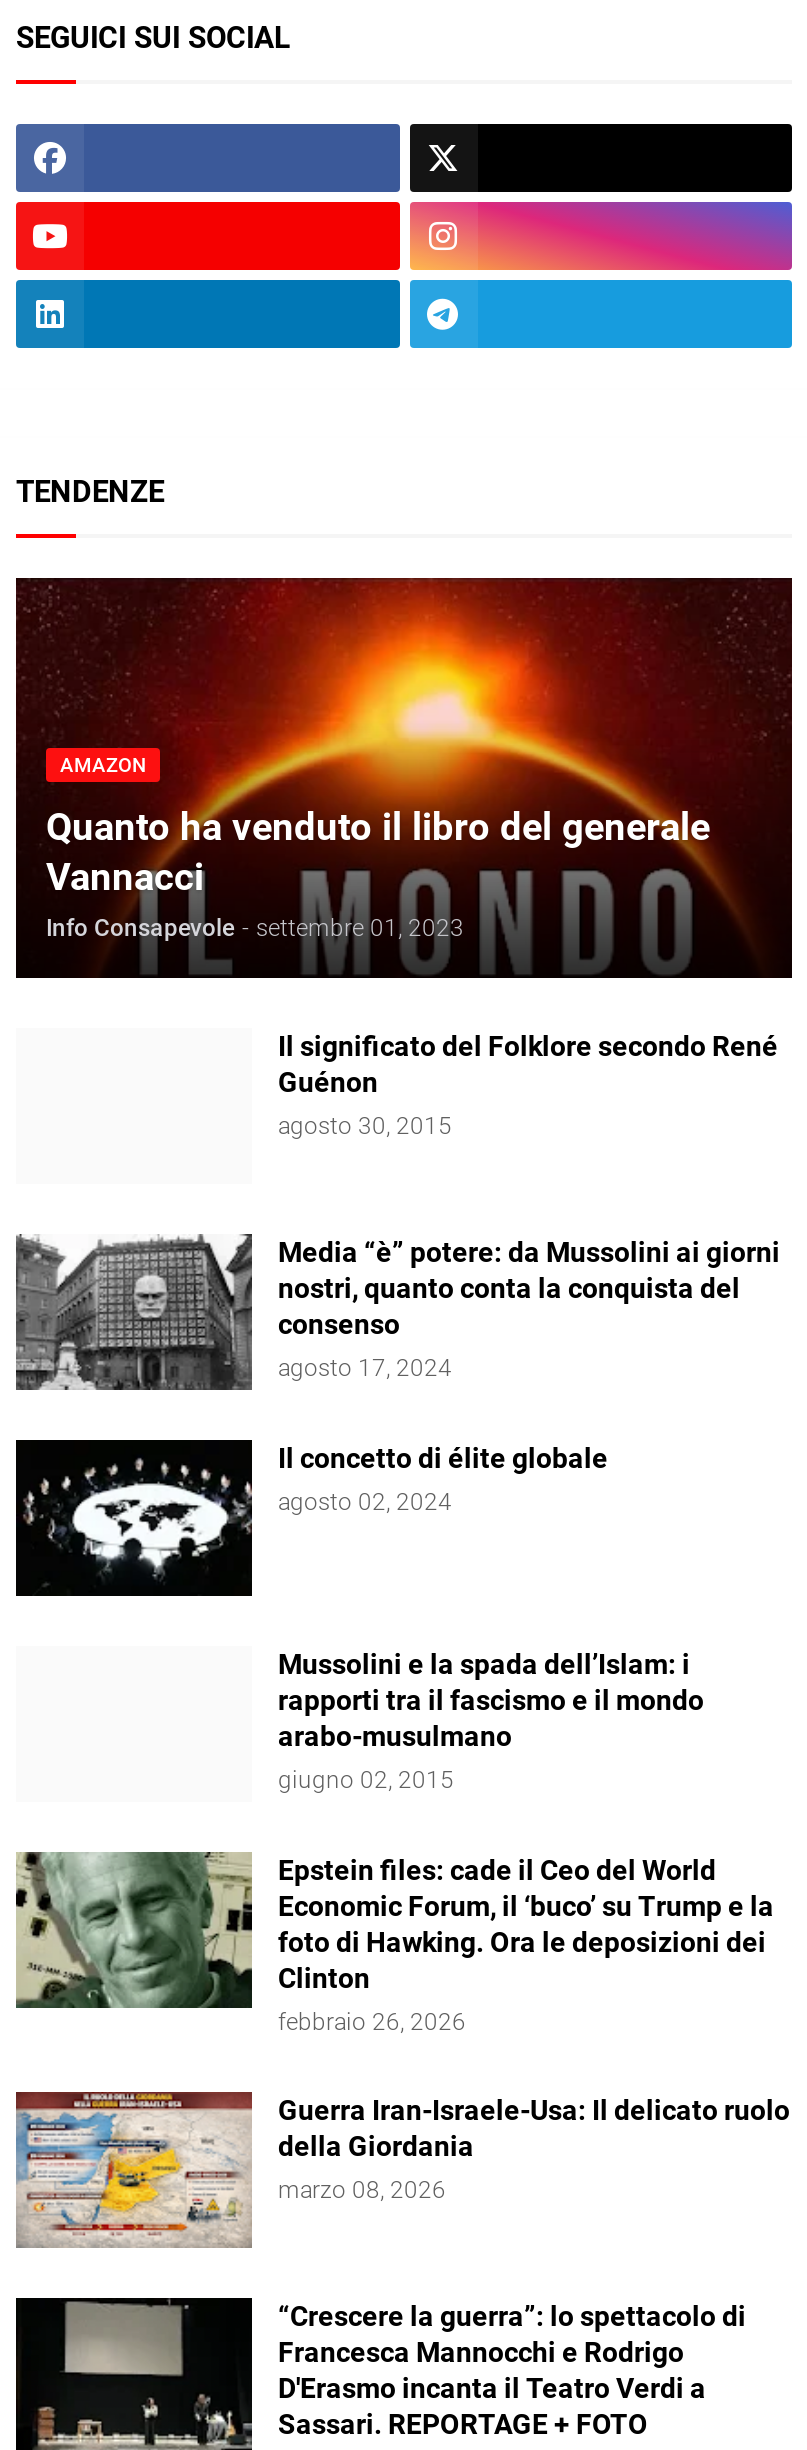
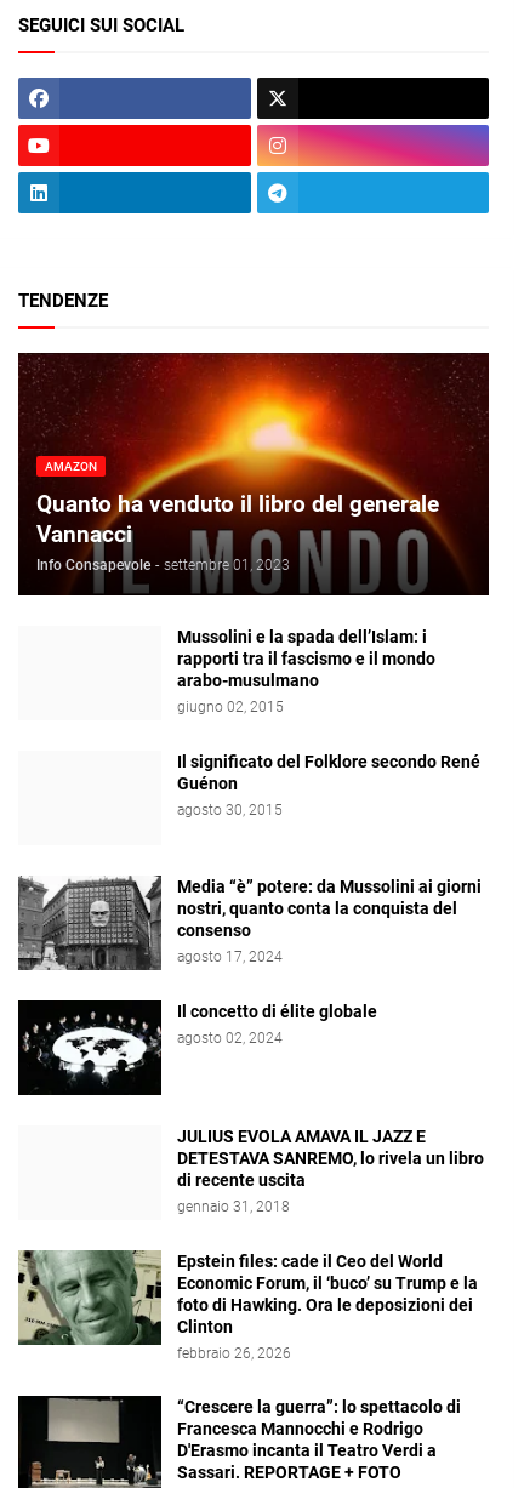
moved [20,1031,780,1586] -> [21,752,482,1089]: [image] | Il significato del Folklore secondo René | Guénon | ... | Il concetto di élite globale | agosto 02, 2024
none -> [177,1127,484,1216] JULIUS EVOLA AMAVA IL JAZZ E | DETESTAVA SANREMO, lo rivela un libro | di recente uscita | gennaio 31, 2018
moved [278,1649,704,1795] -> [177,627,435,716]: Mussolini e la spada dell’Islam: i | rapporti tra il fascismo e il mondo | arabo-musulmano | giugno 02, 2015
moved [12,1848,774,2037] -> [16,1248,478,1362]: [image] | Epstein files: cade il Ceo del World | Economic Forum, il ‘buco’ su Trump e la | foto di Hawking. Ora le deposizioni dei | Clinton | febbraio 26, 2026
[14,2090,790,2250] [image] | Guerra Iran-Israele-Usa: Il delicato ruolo | della Giordania | marzo 08, 2026 -> none

